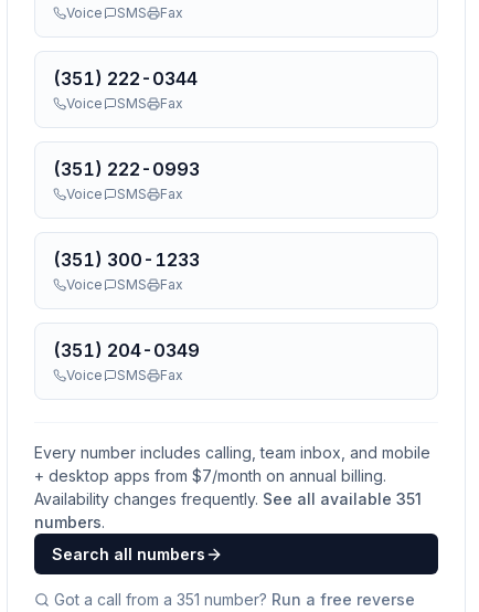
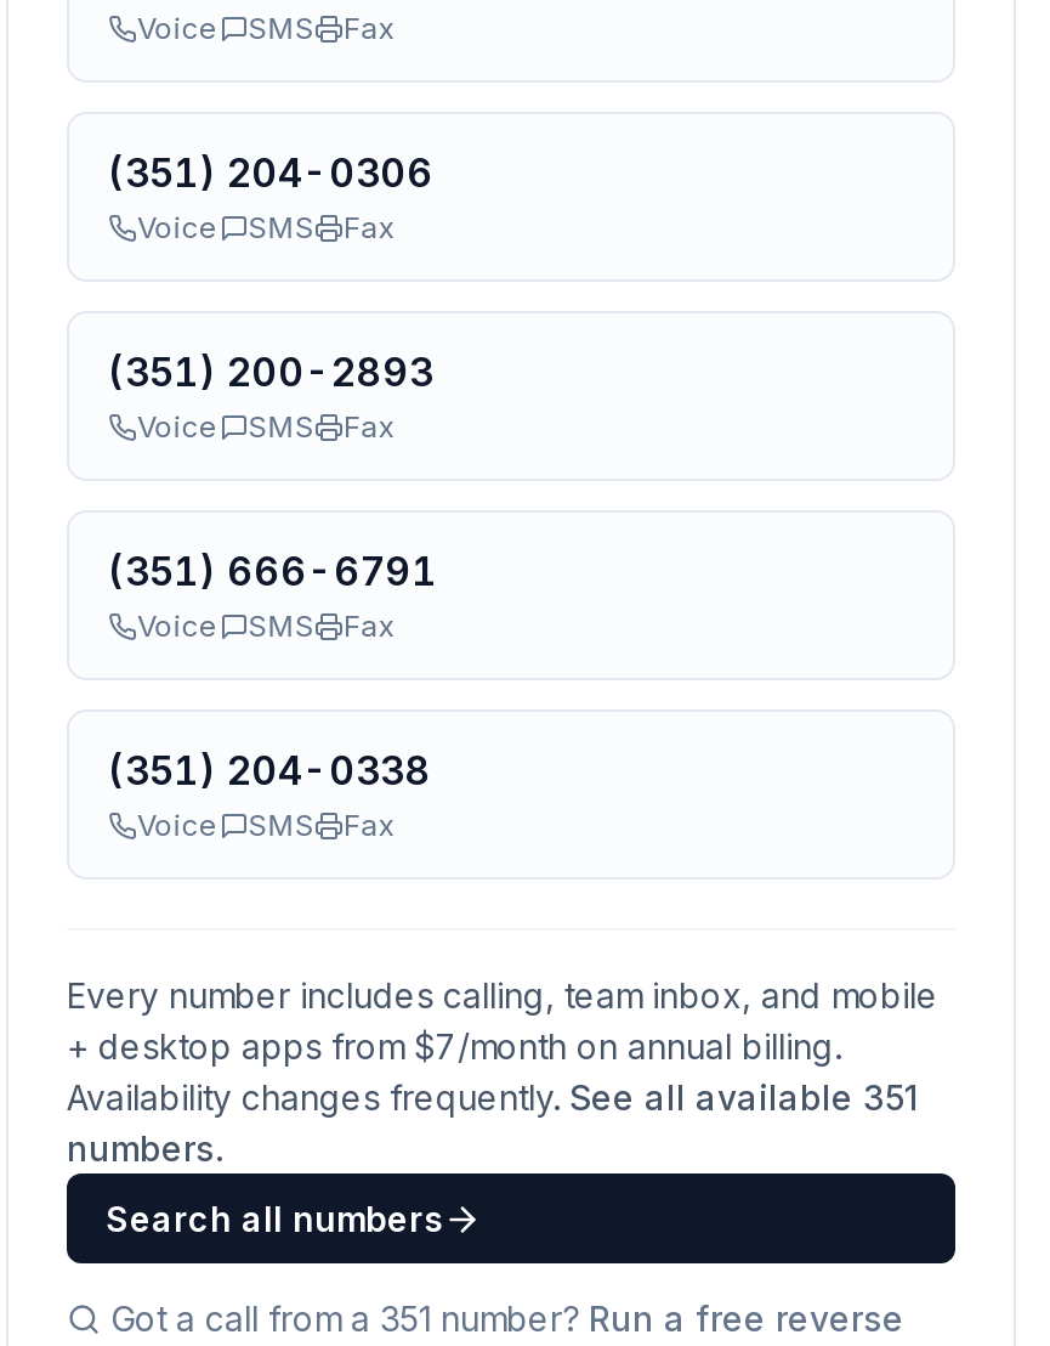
[53,67,198,89] (351) 222-0344 -> [108,148,433,197] (351) 204-0306
[53,158,200,180] (351) 222-0993 -> [108,347,433,396] (351) 200-2893
[53,249,200,271] (351) 300-1233 -> [108,547,438,595] (351) 666-6791
[53,339,200,361] (351) 204-0349 -> [108,746,431,794] (351) 204-0338

